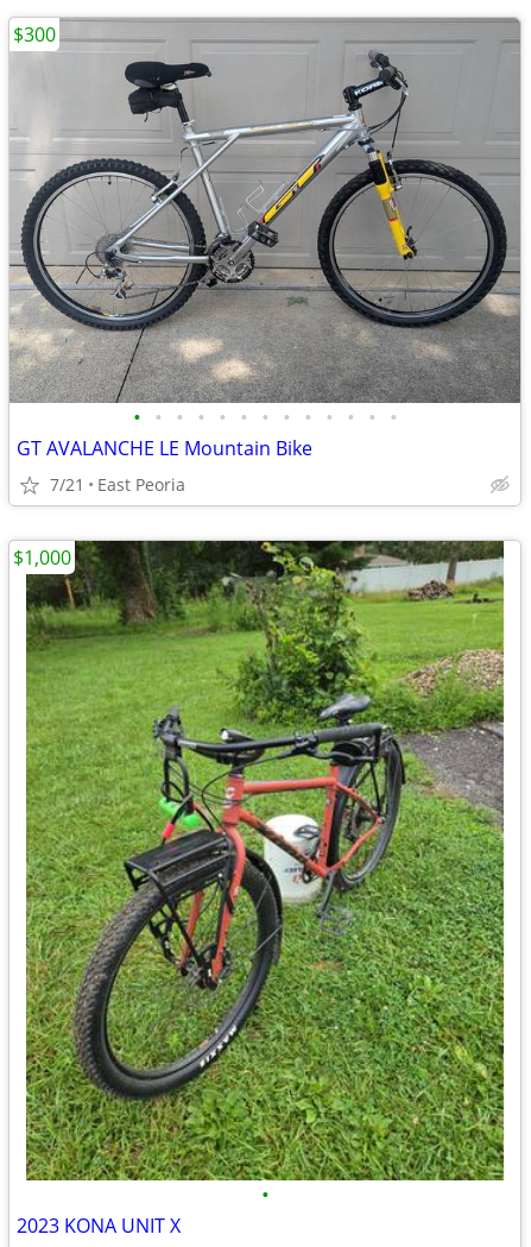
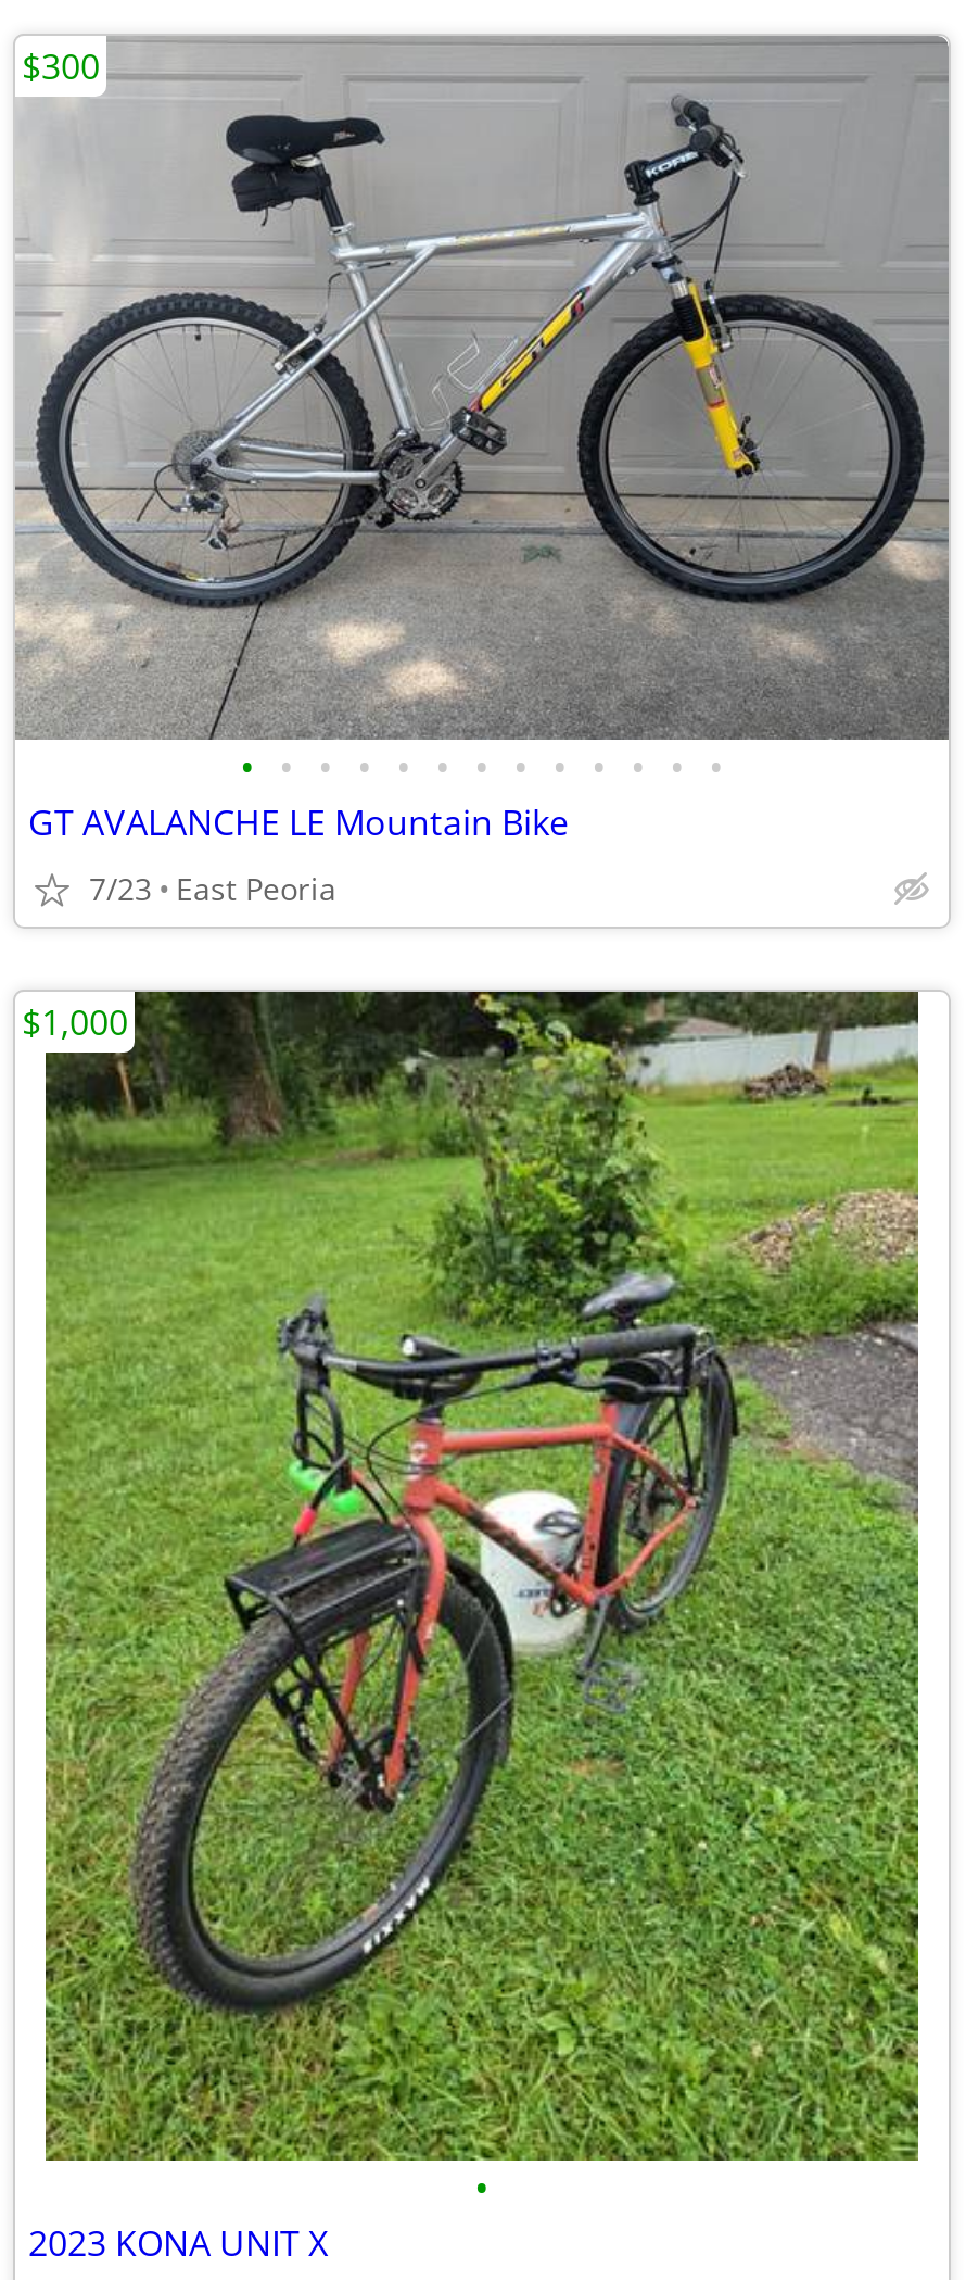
[50,473,185,496] 7/21 East Peoria -> [89,868,336,909] 7/23 East Peoria

